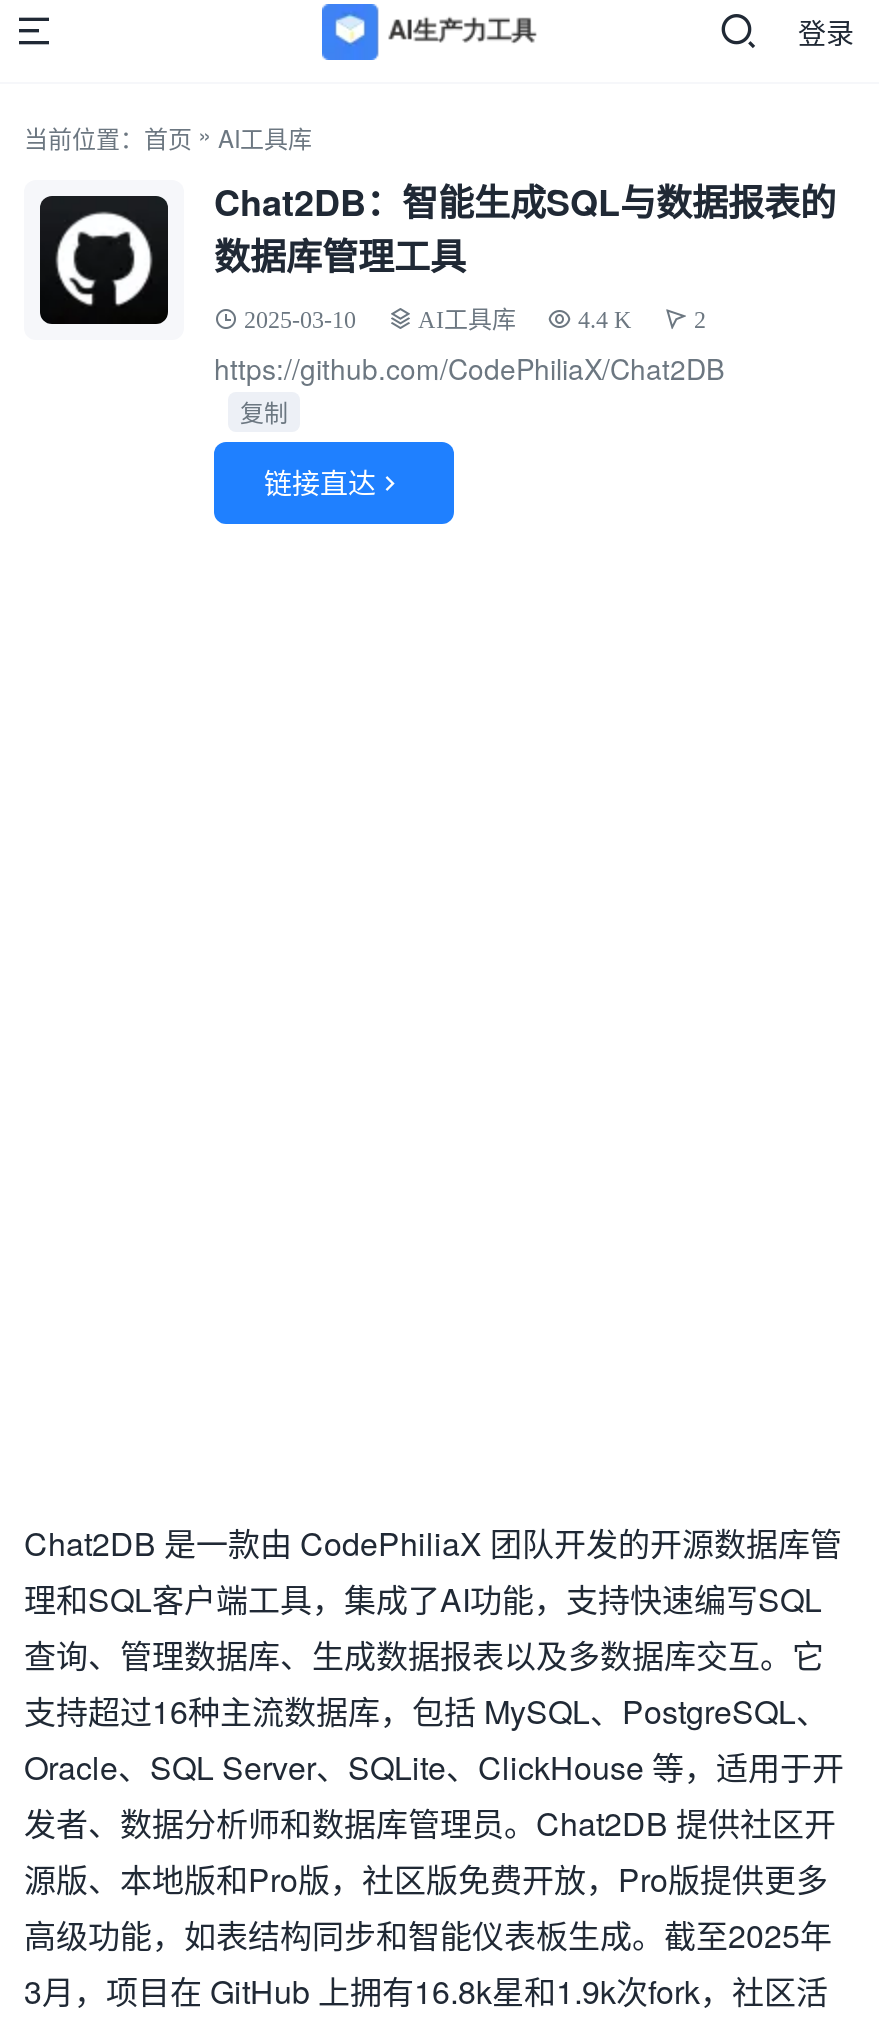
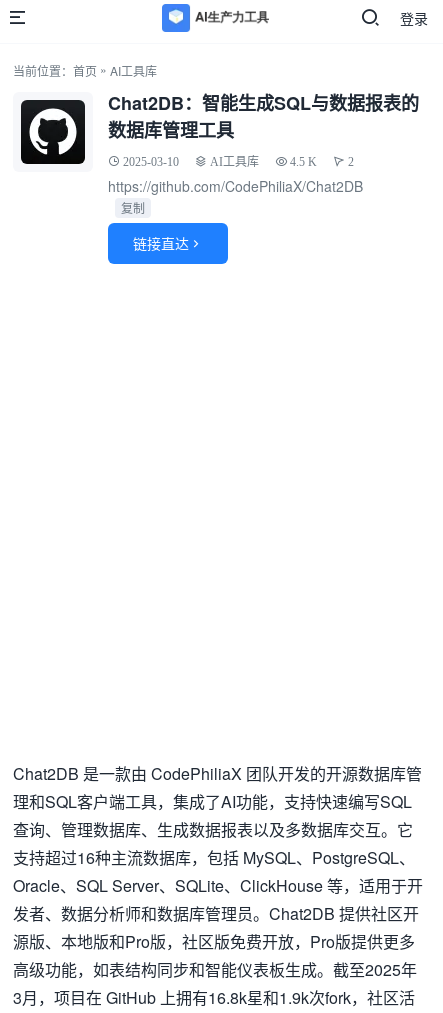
[572,306,632,332] 4.4 K -> [287,155,317,168] 4.5 K

